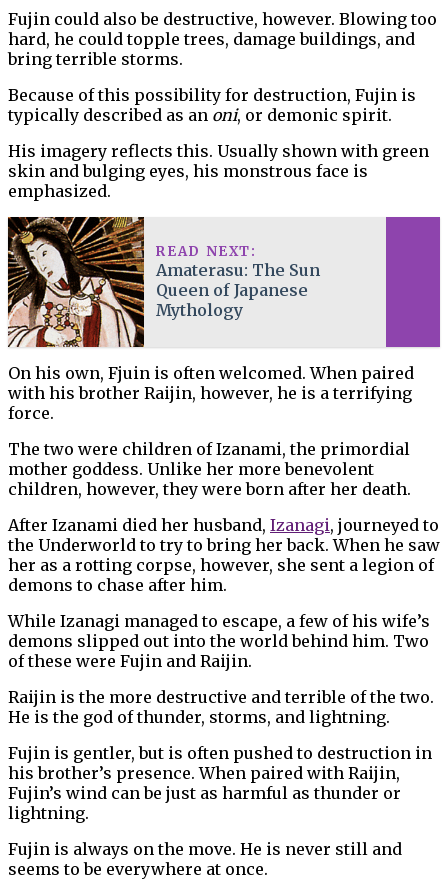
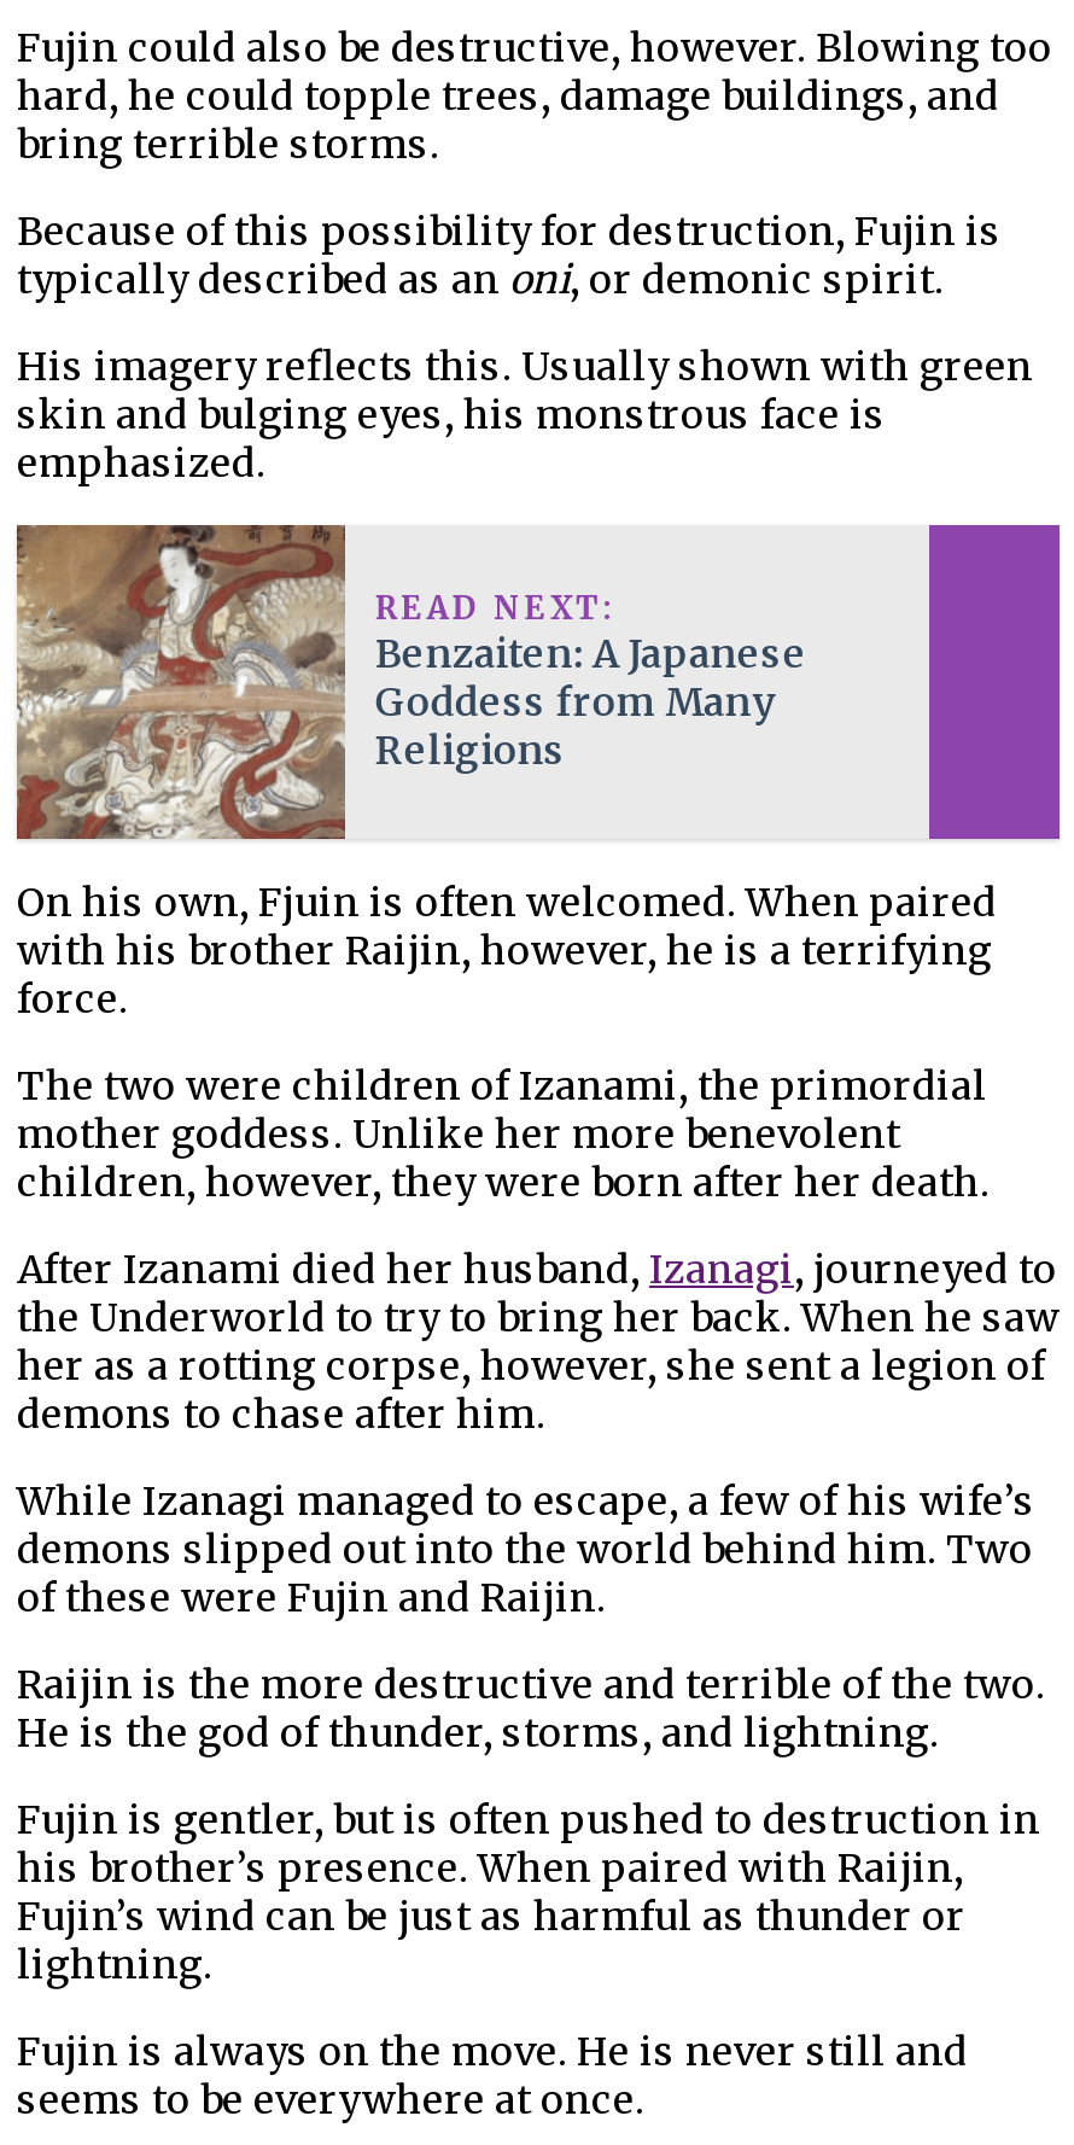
[7,216,320,347] [image] | Amaterasu: The Sun | Queen of Japanese | Mythology -> [14,523,807,841] [image] | Benzaiten: A Japanese | Goddess from Many | Religions

